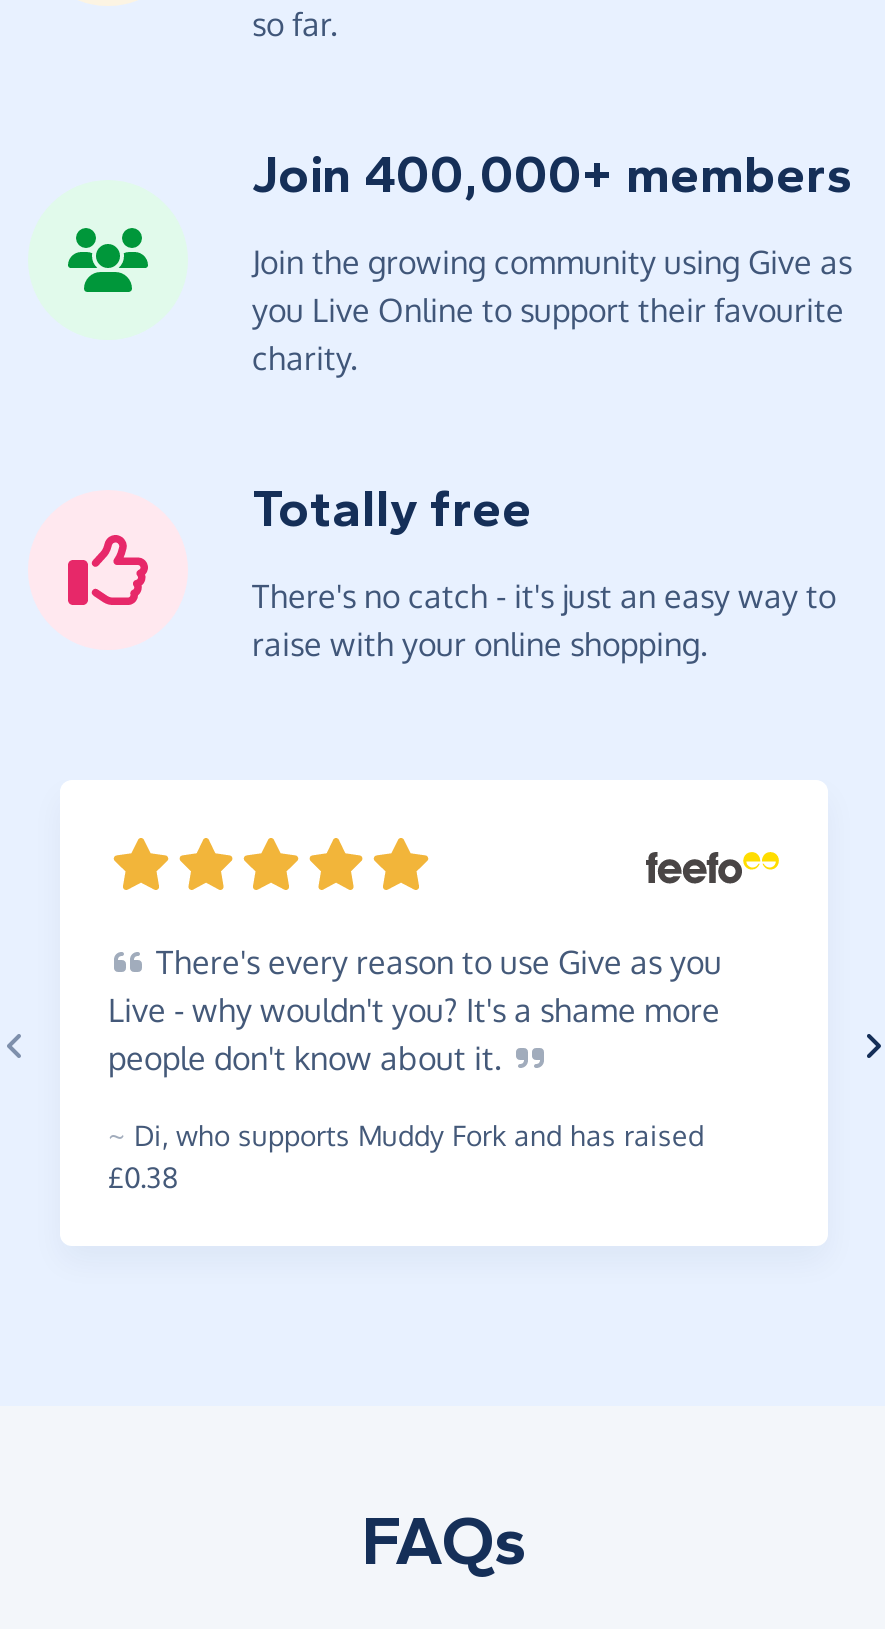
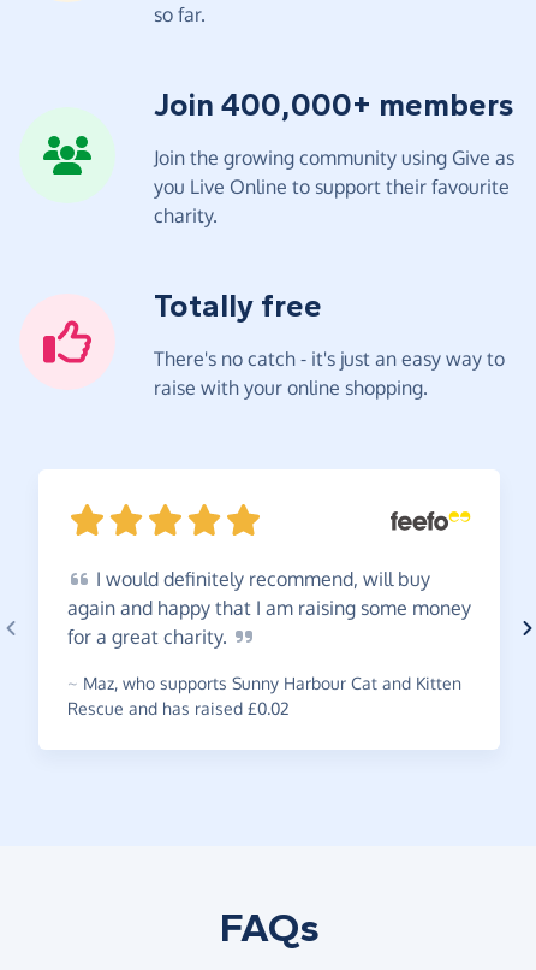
[108,942,722,1078] There's every reason to use Give as you | Live - why wouldn't you? It's a shame more | people don't know about it. -> [67,567,471,649] I would definitely recommend, will buy | again and happy that I am raising some money | for a great charity.
[108,1118,704,1194] ~ Di, who supports Muddy Fork and has raised | £0.38 -> [67,673,461,718] ~ Maz, who supports Sunny Harbour Cat and Kitten | Rescue and has raised £0.02

